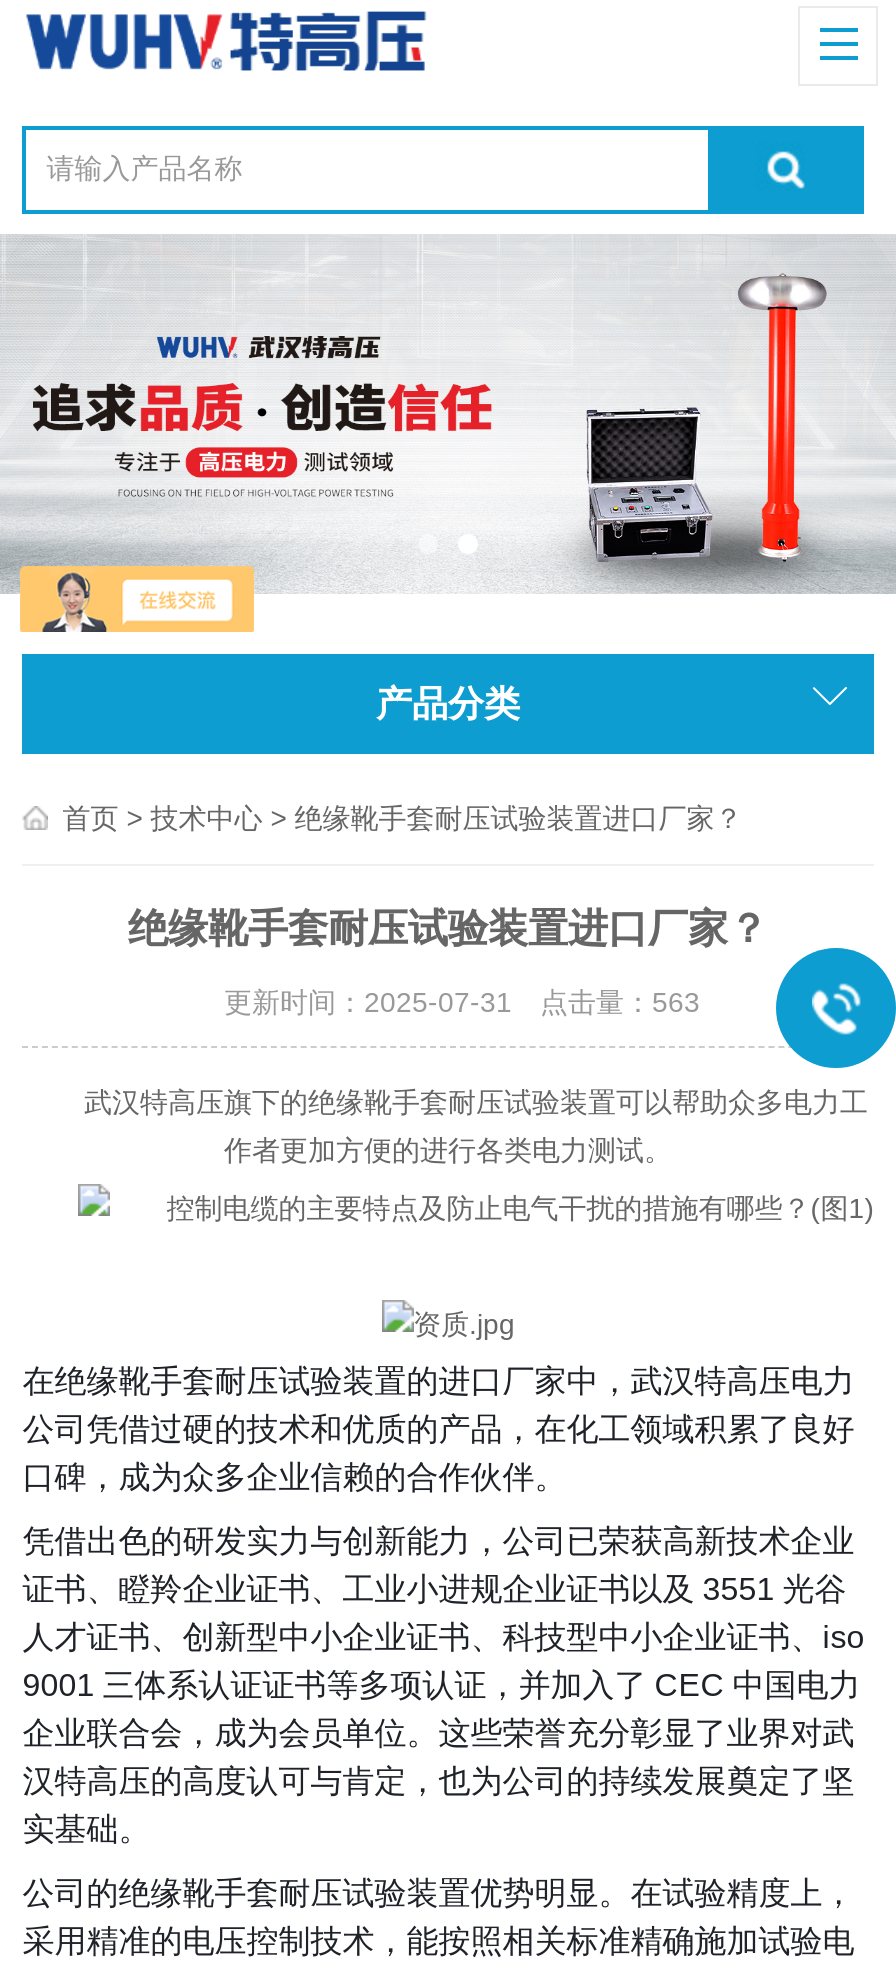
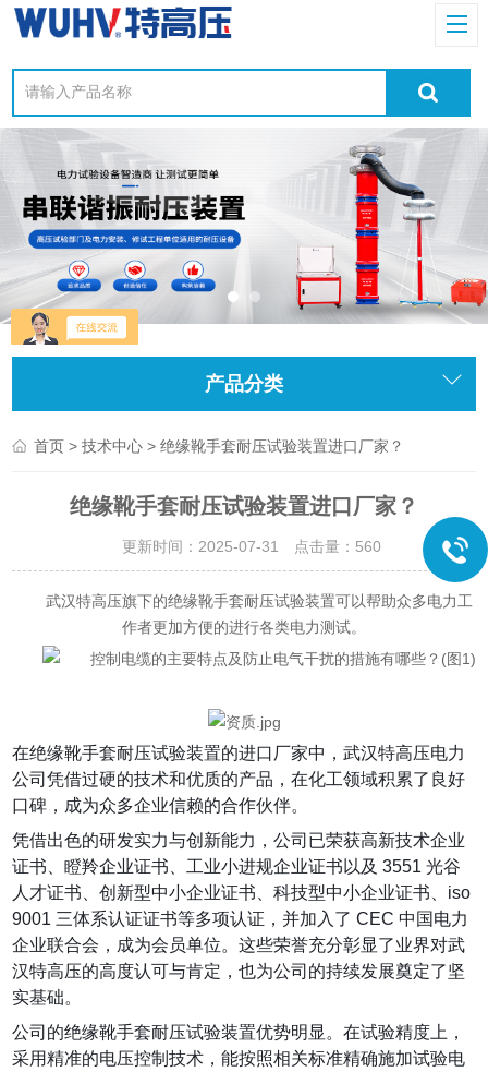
[6,270,890,594] [image] -> [3,146,485,324] [image]
[196,986,700,1018] 更新时间：2025-07-31 点击量：563 -> [107,538,381,555] 更新时间：2025-07-31 点击量：560

